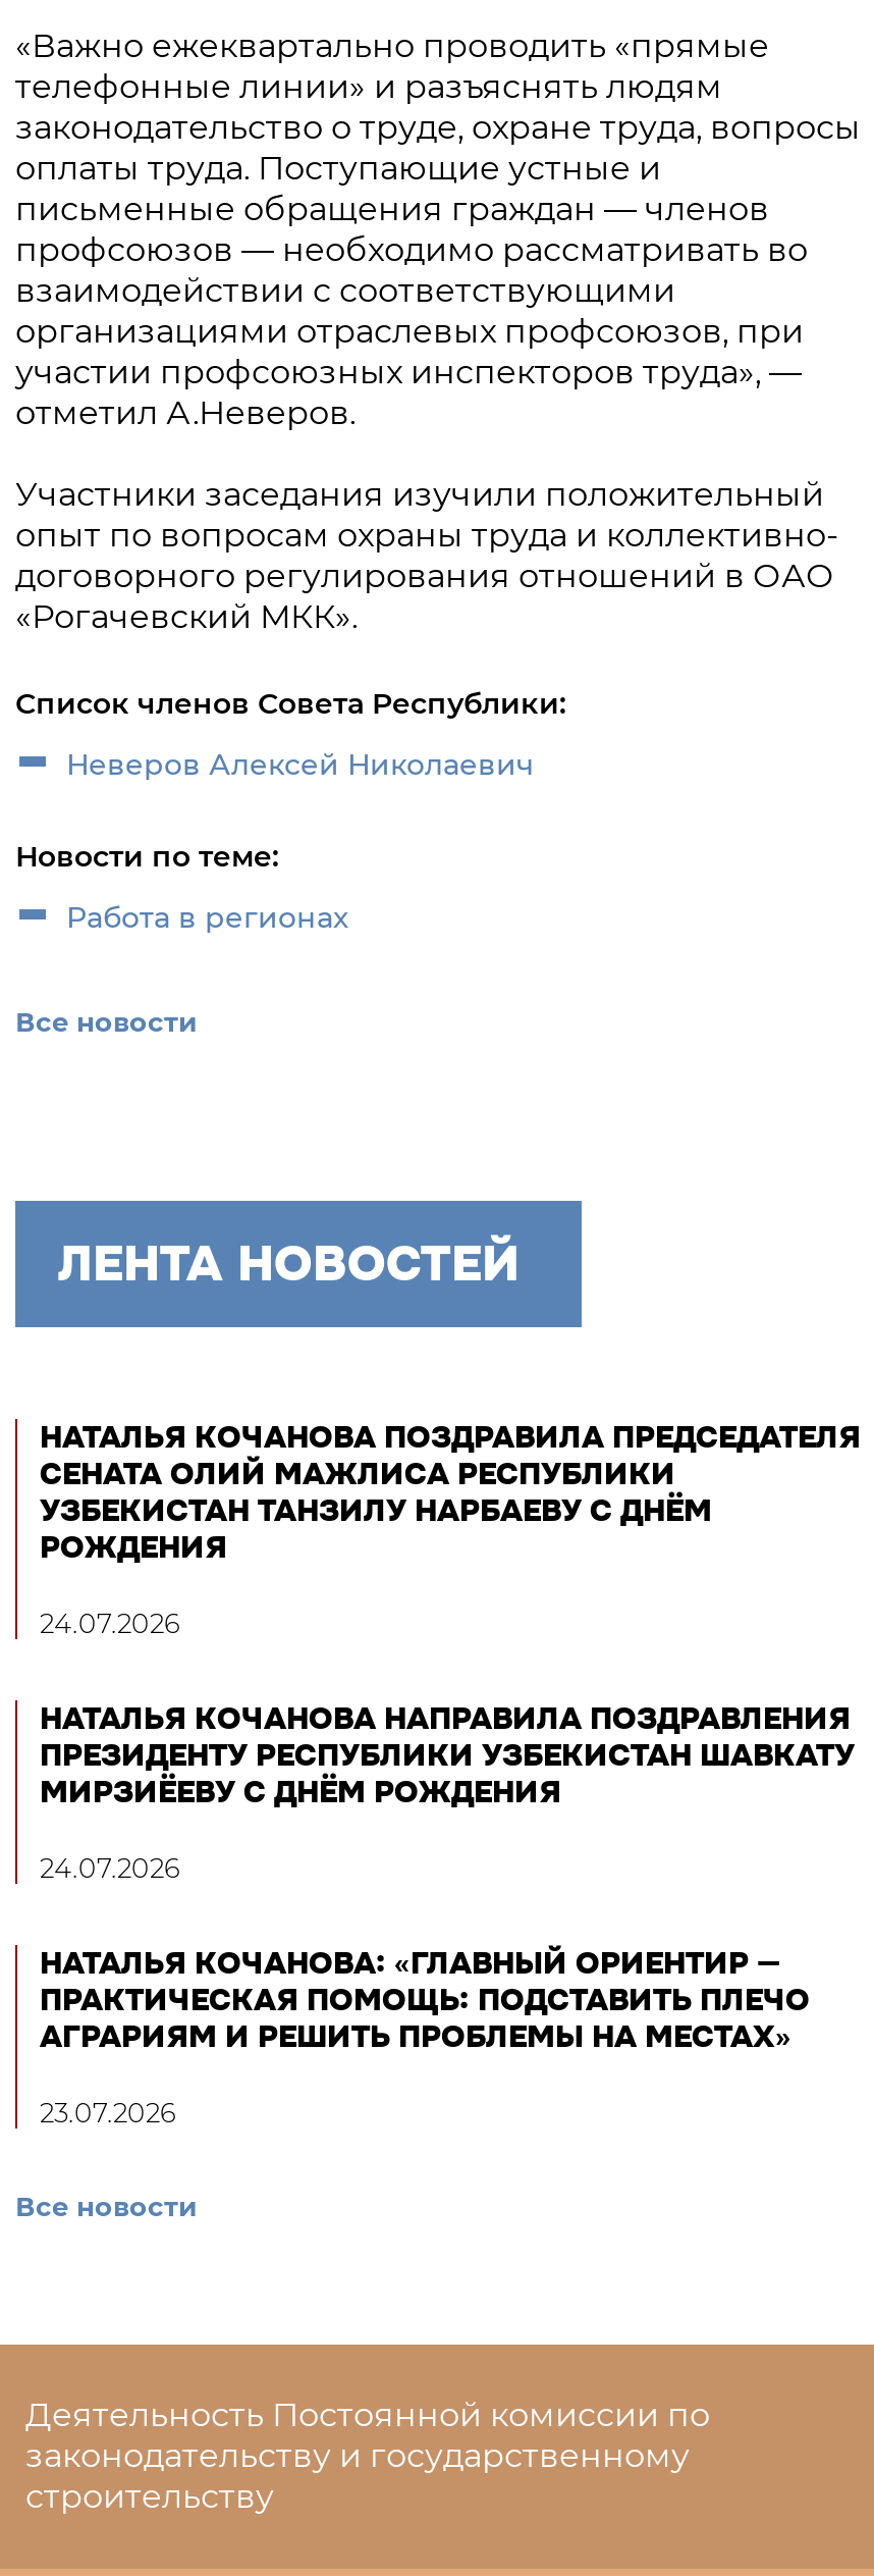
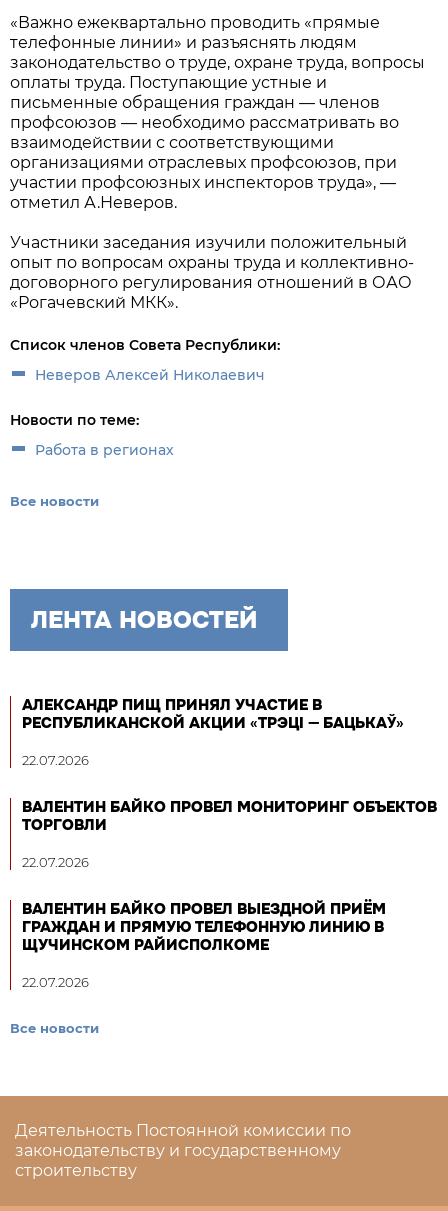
[40,1417,861,1568] НАТАЛЬЯ КОЧАНОВА ПОЗДРАВИЛА ПРЕДСЕДАТЕЛЯ | СЕНАТА ОЛИЙ МАЖЛИСА РЕСПУБЛИКИ | УЗБЕКИСТАН ТАНЗИЛУ НАРБАЕВУ С ДНЁМ | РОЖДЕНИЯ -> [22,695,404,733] АЛЕКСАНДР ПИЩ ПРИНЯЛ УЧАСТИЕ В | РЕСПУБЛИКАНСКОЙ АКЦИИ «ТРЭЦІ — БАЦЬКАЎ»
[40,1607,180,1639] 24.07.2026 -> [22,752,89,768] 22.07.2026
[40,1698,855,1812] НАТАЛЬЯ КОЧАНОВА НАПРАВИЛА ПОЗДРАВЛЕНИЯ | ПРЕЗИДЕНТУ РЕСПУБЛИКИ УЗБЕКИСТАН ШАВКАТУ | МИРЗИЁЕВУ С ДНЁМ РОЖДЕНИЯ -> [22,797,437,835] ВАЛЕНТИН БАЙКО ПРОВЕЛ МОНИТОРИНГ ОБЪЕКТОВ | ТОРГОВЛИ
[40,1851,180,1884] 24.07.2026 -> [22,854,89,870] 22.07.2026
[40,1943,810,2057] НАТАЛЬЯ КОЧАНОВА: «ГЛАВНЫЙ ОРИЕНТИР — | ПРАКТИЧЕСКАЯ ПОМОЩЬ: ПОДСТАВИТЬ ПЛЕЧО | АГРАРИЯМ И РЕШИТЬ ПРОБЛЕМЫ НА МЕСТАХ» -> [22,899,386,955] ВАЛЕНТИН БАЙКО ПРОВЕЛ ВЫЕЗДНОЙ ПРИЁМ | ГРАЖДАН И ПРЯМУЮ ТЕЛЕФОННУЮ ЛИНИЮ В | ЩУЧИНСКОМ РАЙИСПОЛКОМЕ
[40,2096,176,2128] 23.07.2026 -> [22,974,89,990] 22.07.2026

